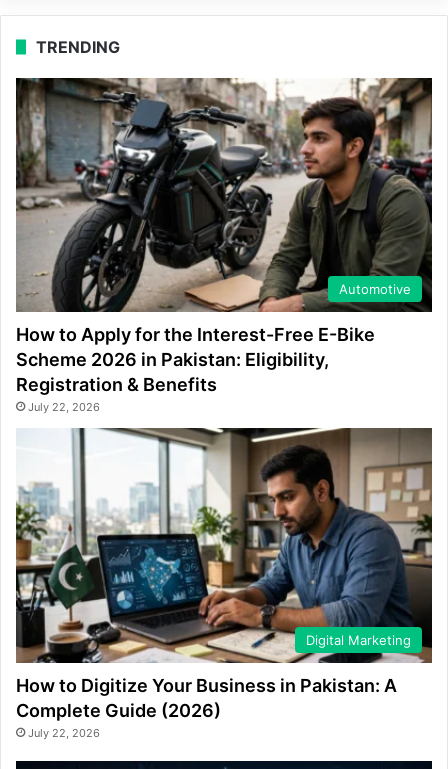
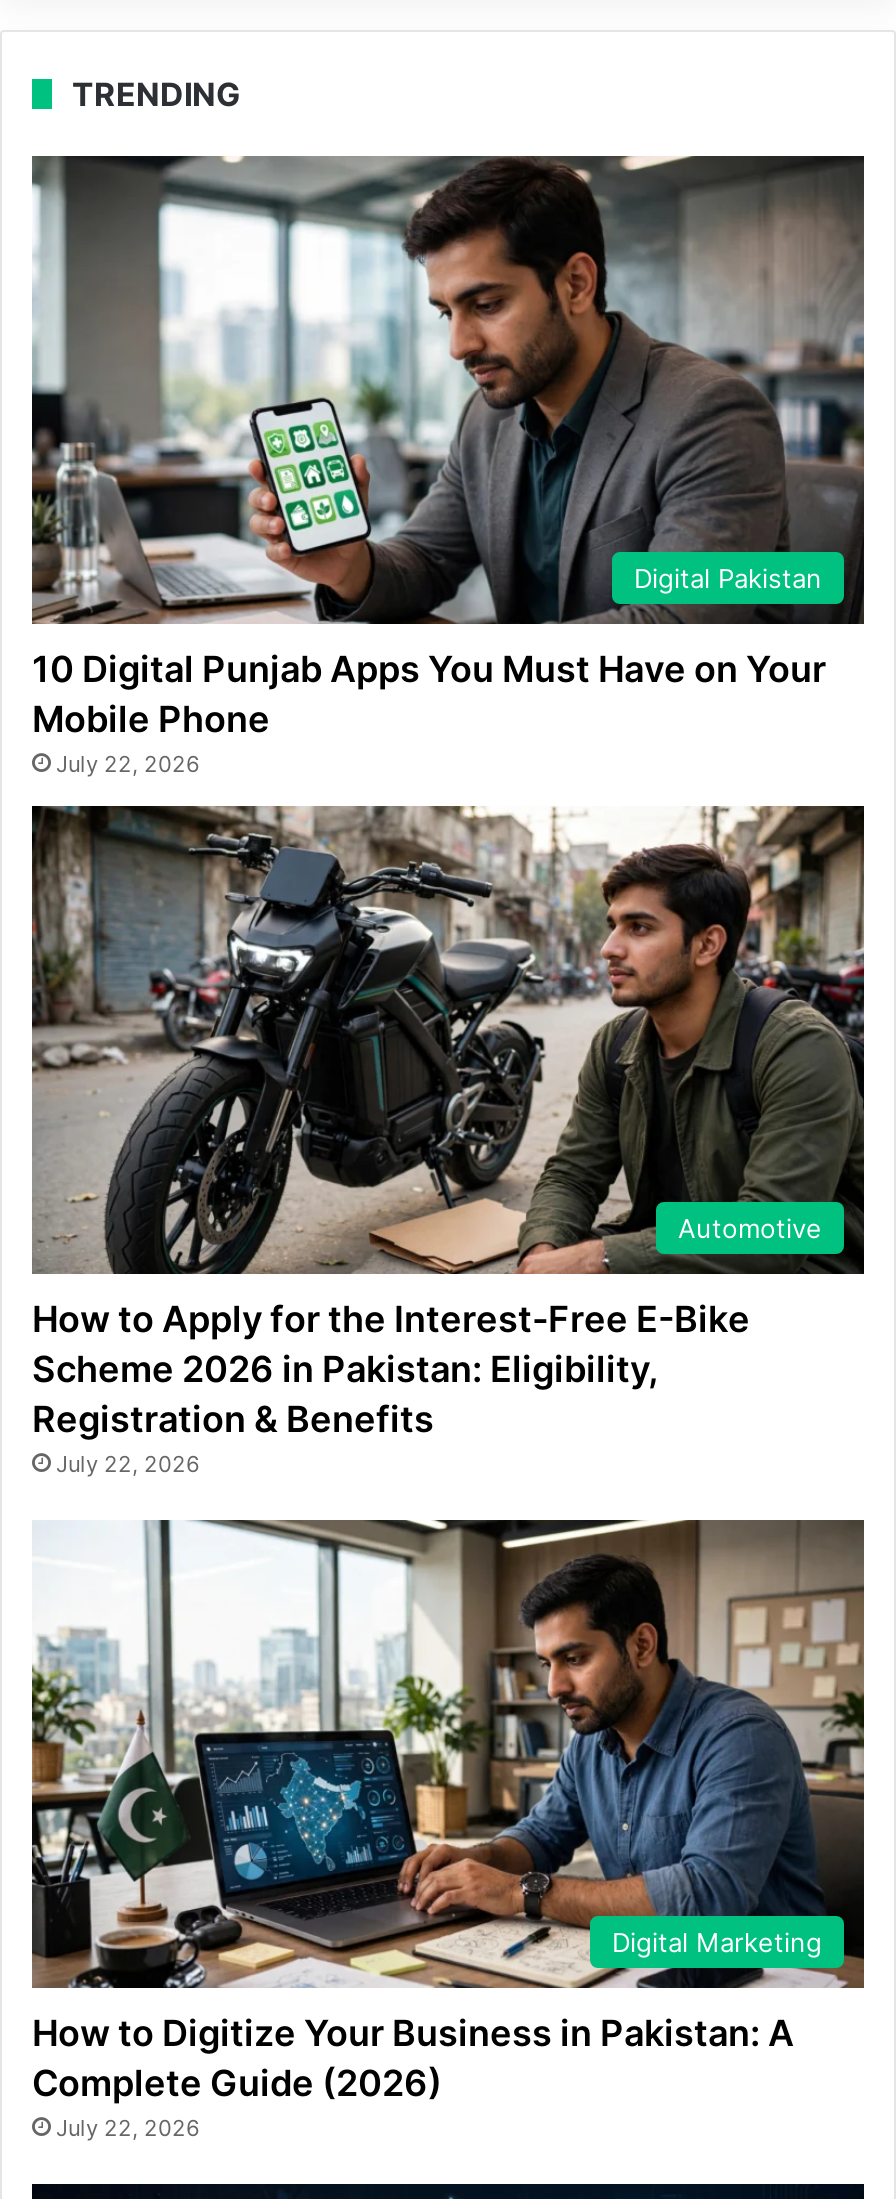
none -> [32,154,866,777] [image] | Digital Pakistan | 10 Digital Punjab Apps You Must Have on Your | Mobile Phone | July 22, 2026

